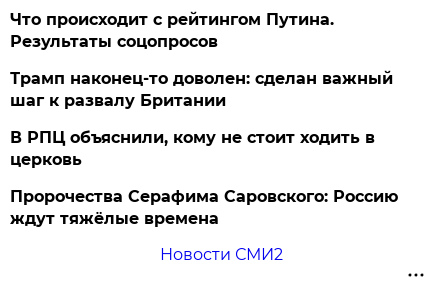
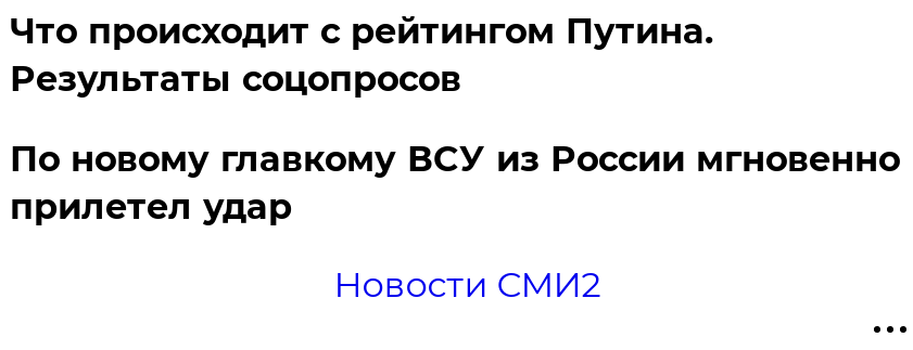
[10,68,398,227] Трамп наконец-то доволен: сделан важный | шаг к развалу Британии | В РПЦ объяснили, кому не стоит ходить в | церковь | Пророчества Серафима Саровского: Россию | ждут тяжёлые времена -> [10,139,900,228] По новому главкому ВСУ из России мгновенно | прилетел удар

